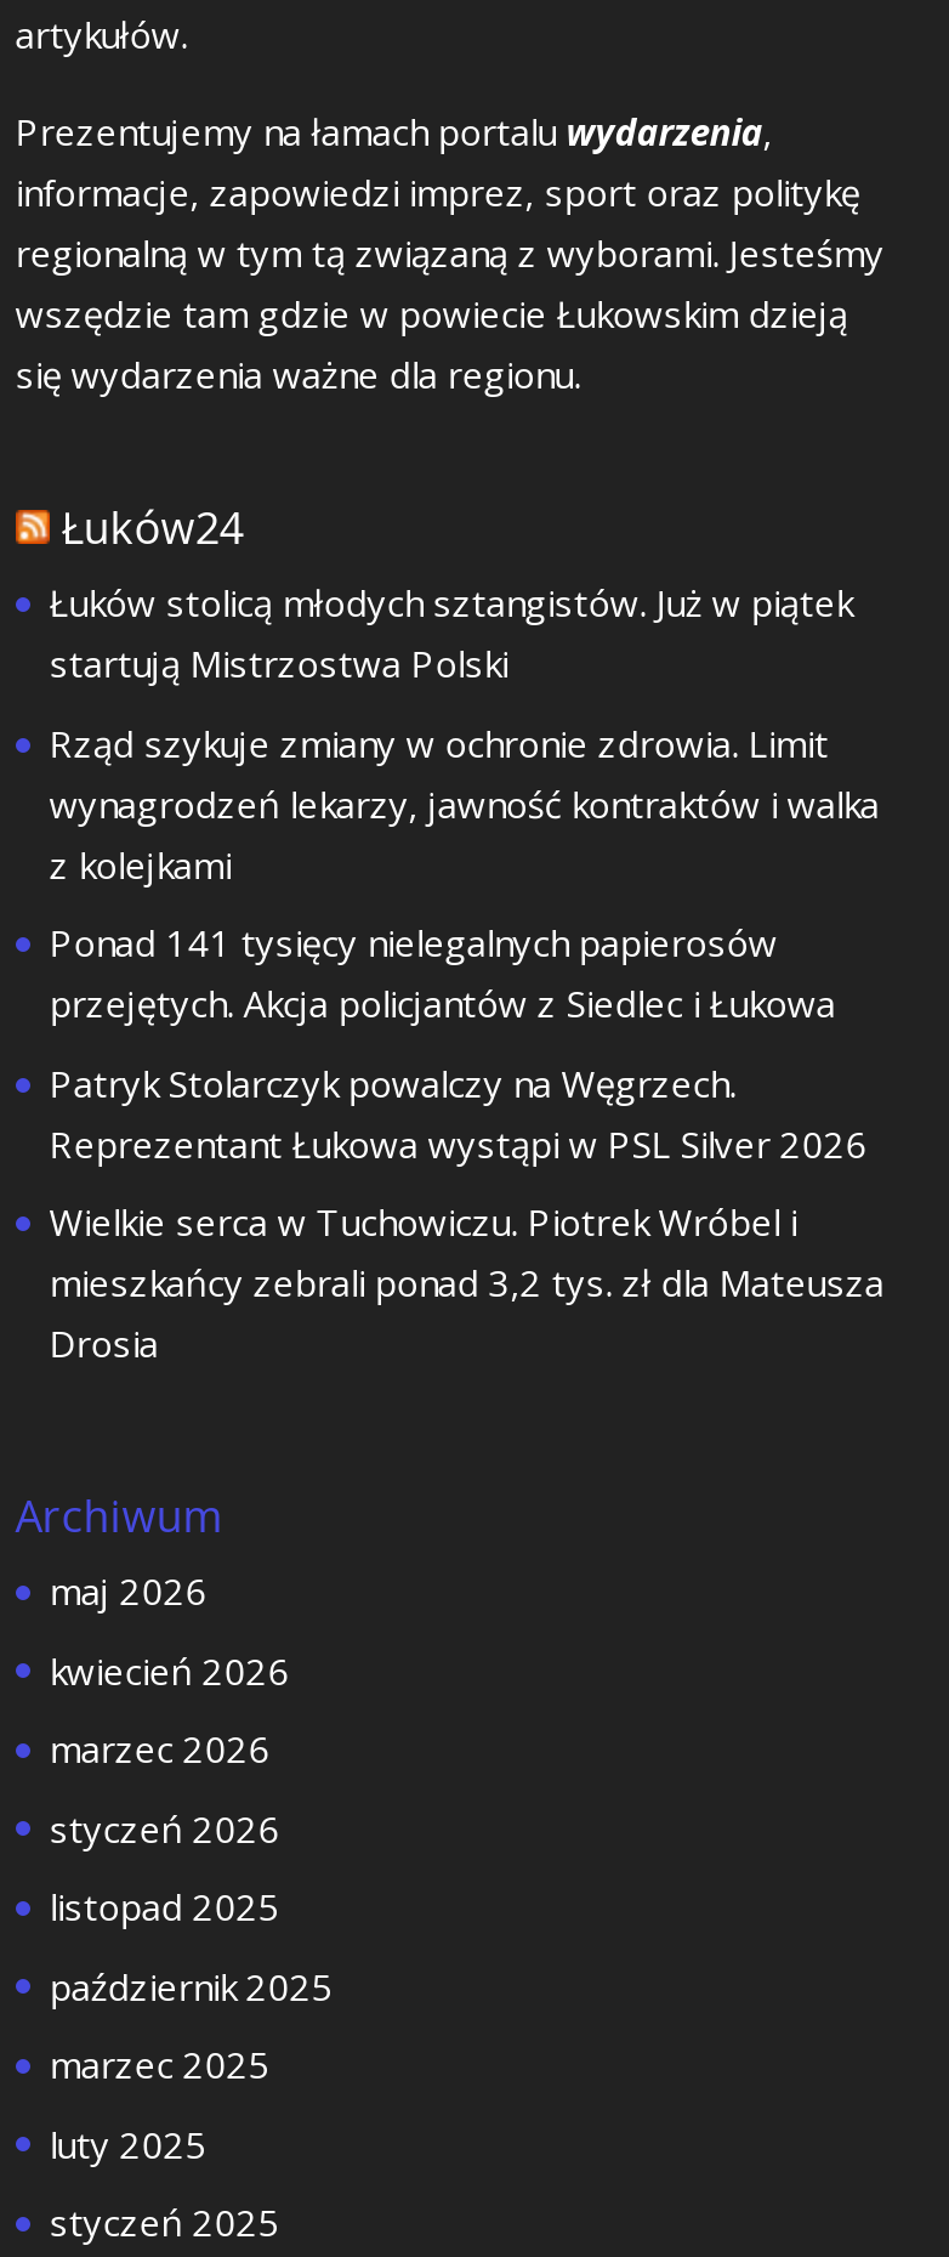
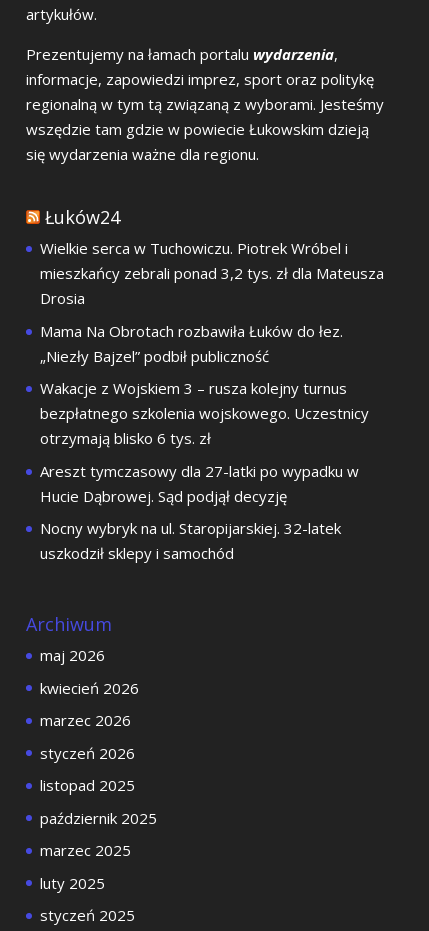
[49,579,879,1168] Łuków stolicą młodych sztangistów. Już w piątek | startują Mistrzostwa Polski | Rząd szykuje zmiany w ochronie zdrowia. Limit | wynagrodzeń lekarzy, jawność kontraktów i walka | z kolejkami | Ponad 141 tysięcy nielegalnych papierosów | przejętych. Akcja policjantów z Siedlec i Łukowa | Patryk Stolarczyk powalczy na Węgrzech. | Reprezentant Łukowa wystąpi w PSL Silver 2026 -> none
moved [49,1198,884,1368] -> [40,238,384,308]: Wielkie serca w Tuchowiczu. Piotrek Wróbel i | mieszkańcy zebrali ponad 3,2 tys. zł dla Mateusza | Drosia
none -> [40,321,369,563] Mama Na Obrotach rozbawiła Łuków do łez. | „Niezły Bajzel” podbił publiczność | Wakacje z Wojskiem 3 – rusza kolejny turnus | bezpłatnego szkolenia wojskowego. Uczestnicy | otrzymają blisko 6 tys. zł | Areszt tymczasowy dla 27-latki po wypadku w | Hucie Dąbrowej. Sąd podjął decyzję | Nocny wybryk na ul. Staropijarskiej. 32-latek | uszkodził sklepy i samochód

